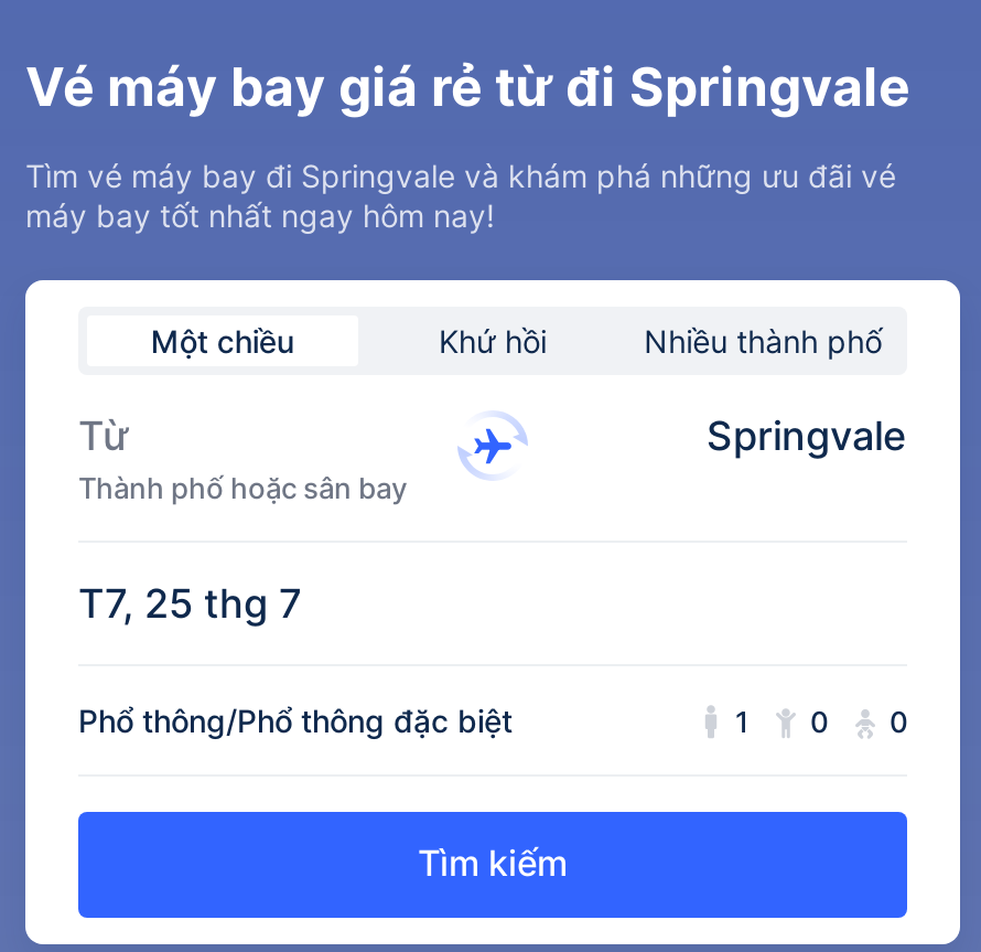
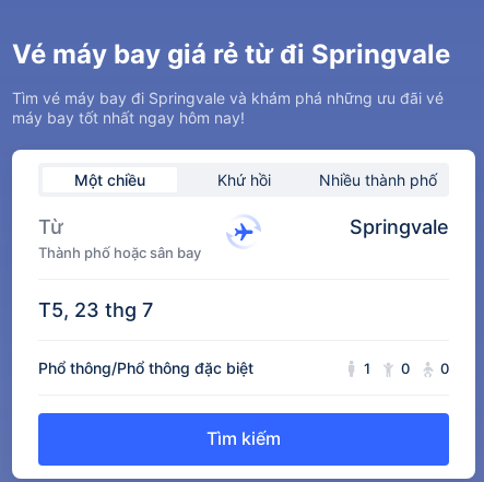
[78,579,301,625] T7, 25 thg 7 -> [38,298,153,321] T5, 23 thg 7

